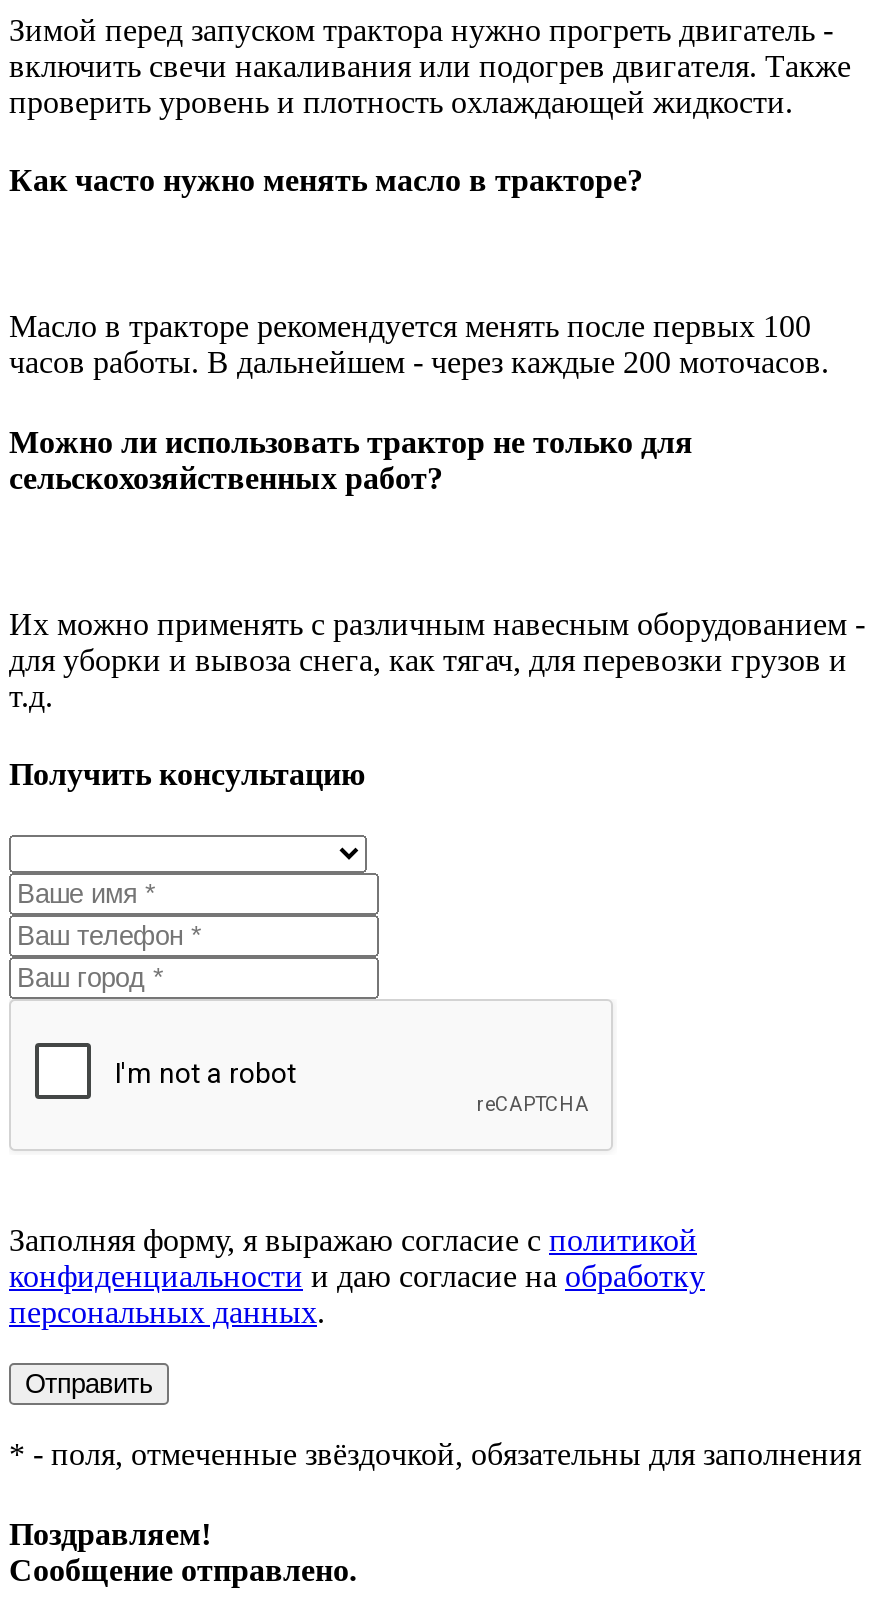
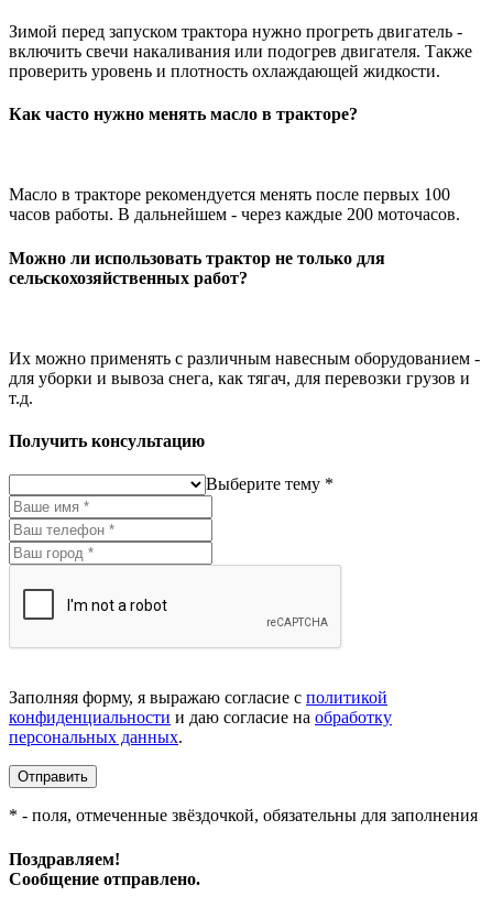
none -> [206,475,334,494] Выберите тему *

